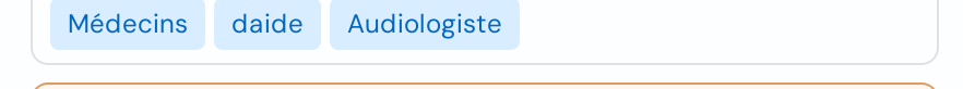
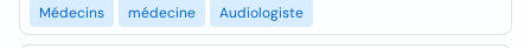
[231,7,304,41] daide -> [128,4,196,22] médecine

